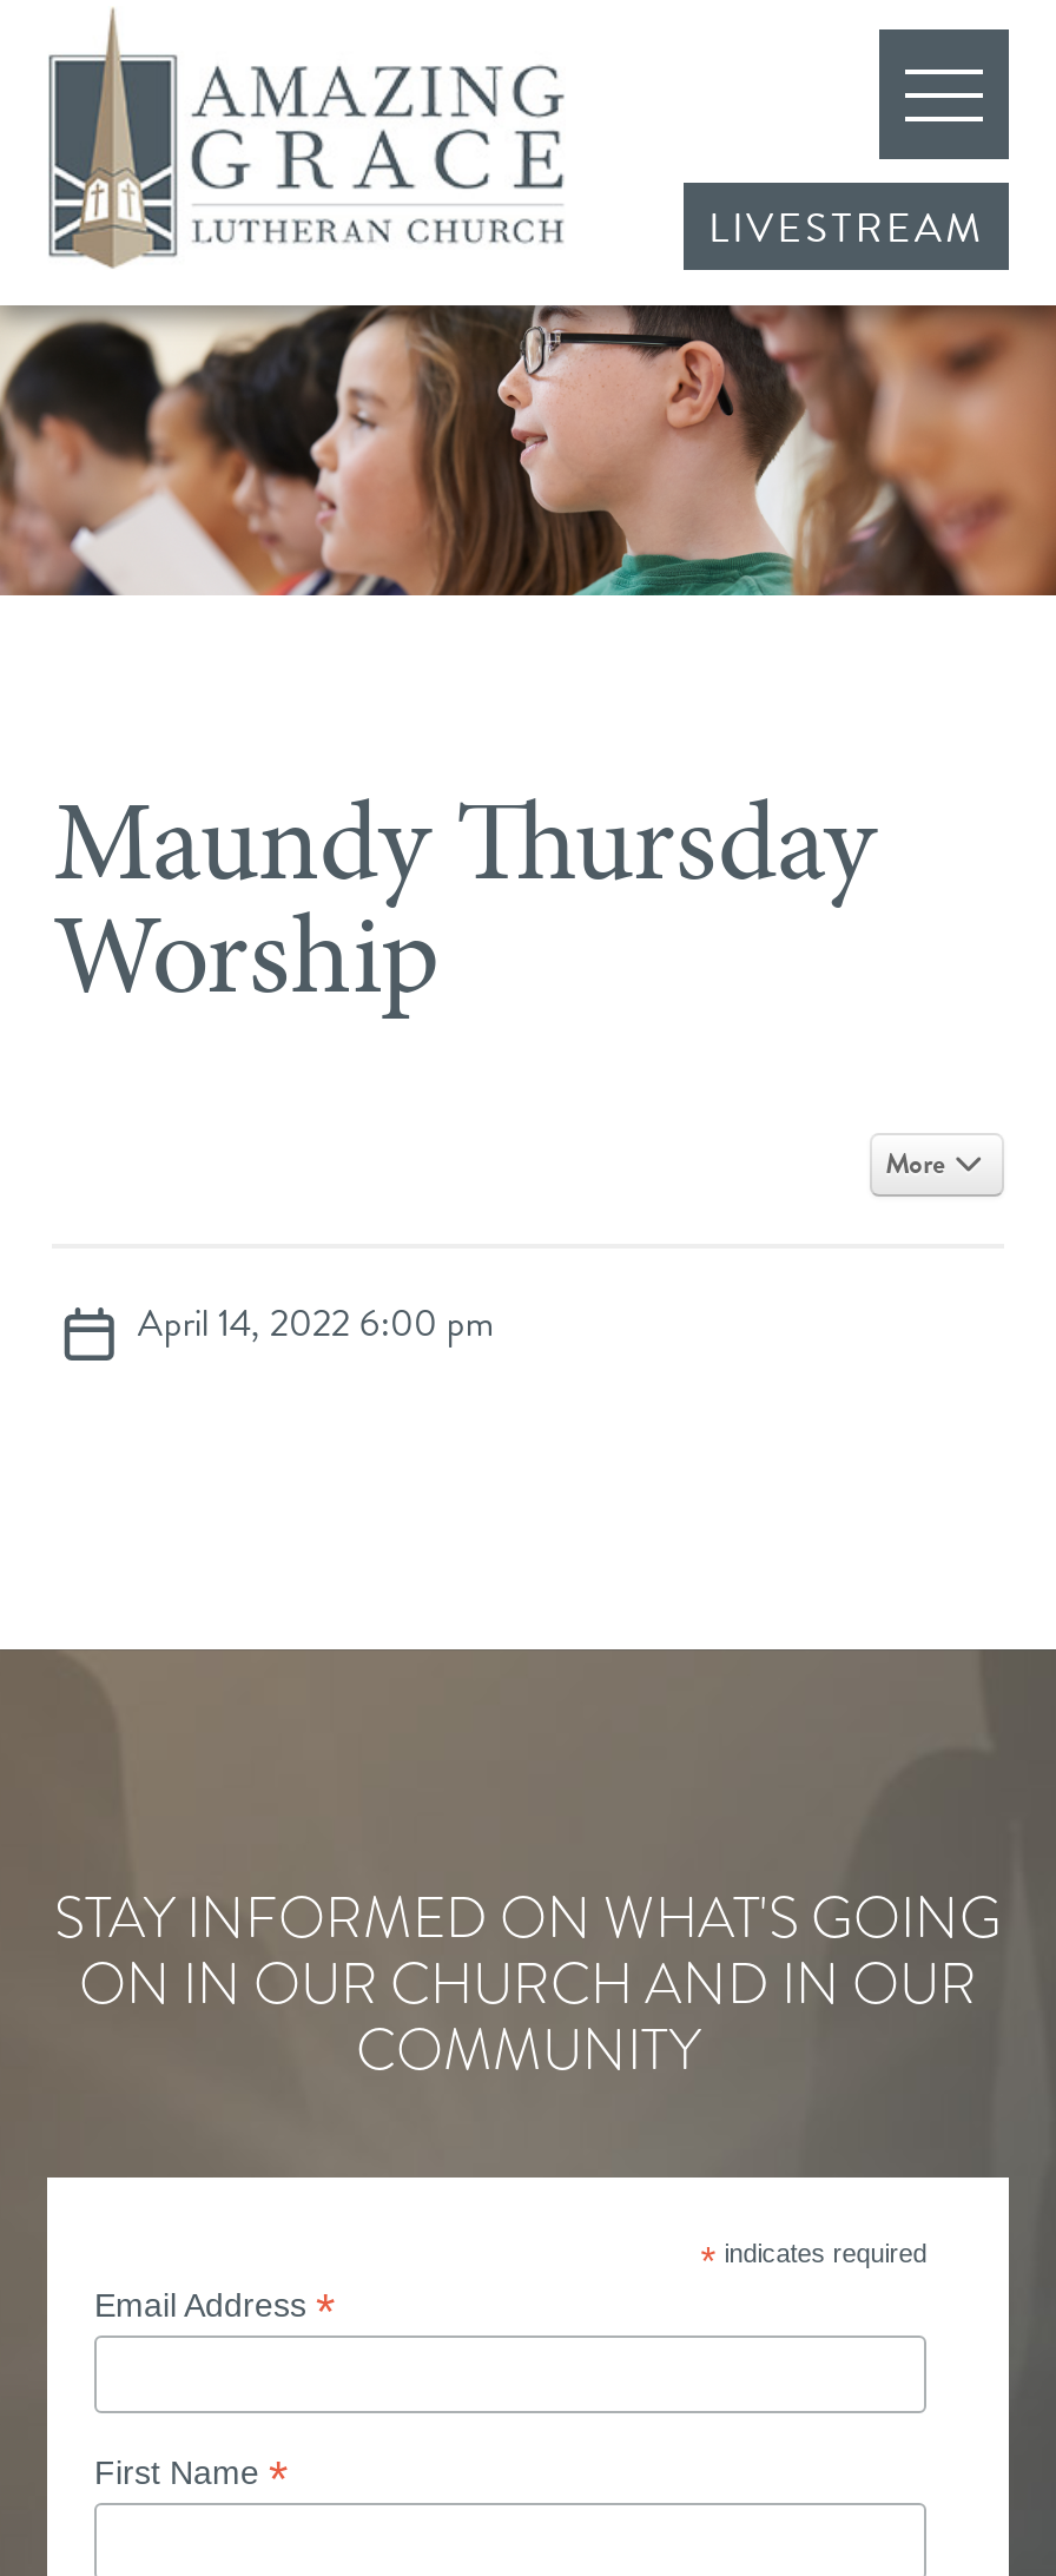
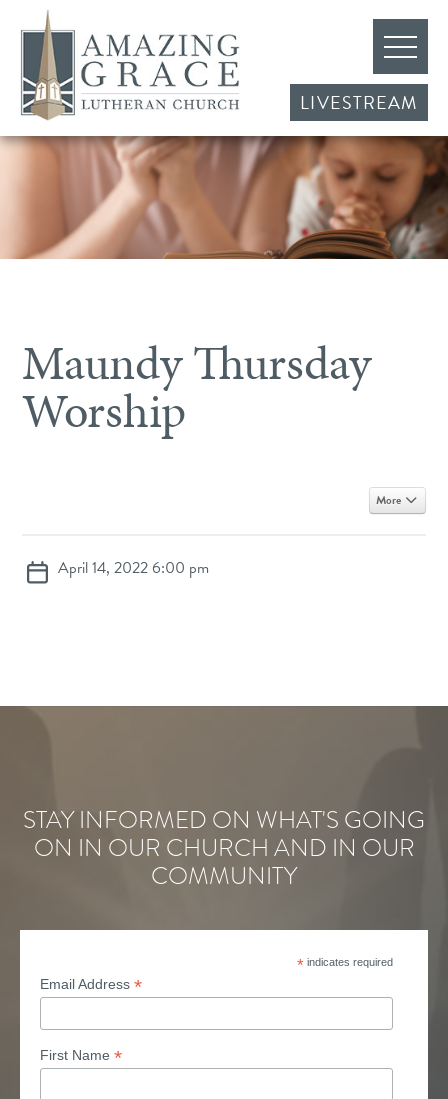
[7,303,1049,598] [image] -> [3,135,445,260] [image]

